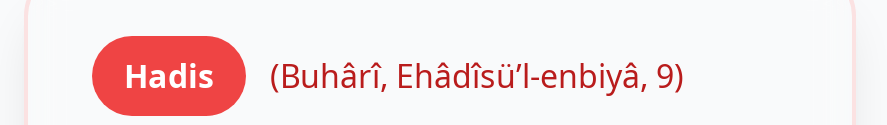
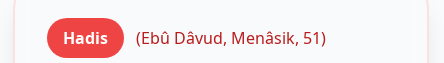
[270,54,684,98] (Buhârî, Ehâdîsü’l-enbiyâ, 9) -> [136,27,326,49] (Ebû Dâvud, Menâsik, 51)

